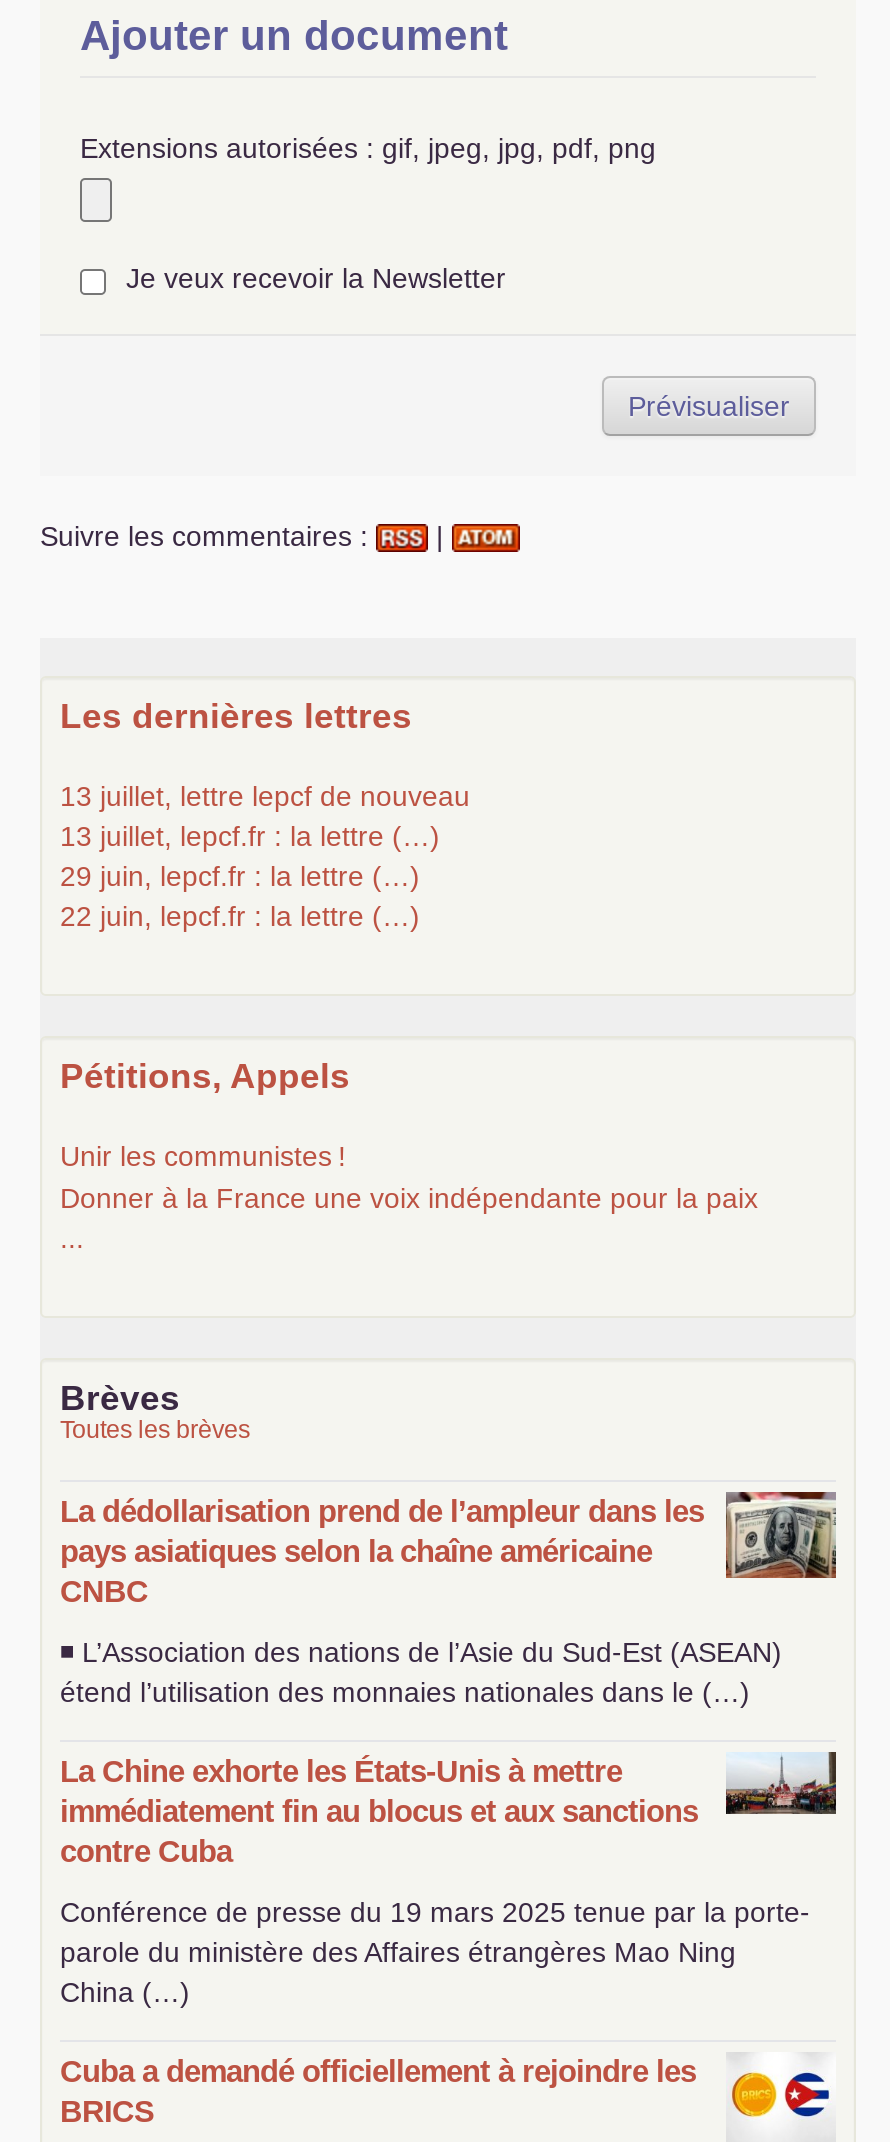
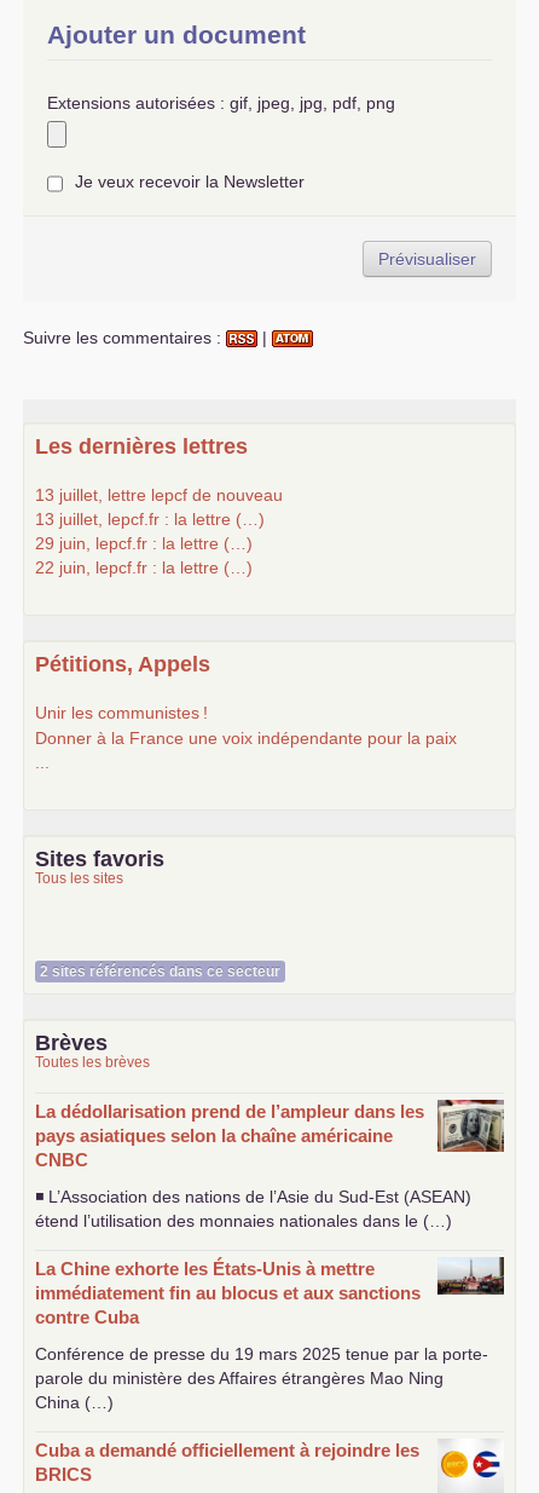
none -> [35,846,164,886] Sites favoris | Tous les sites
none -> [40,963,280,980] 2 sites référencés dans ce secteur

